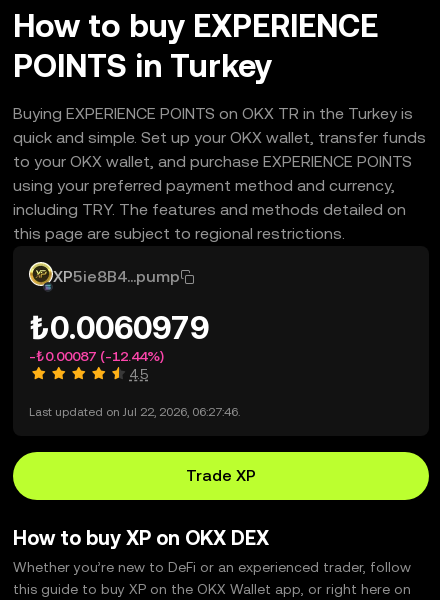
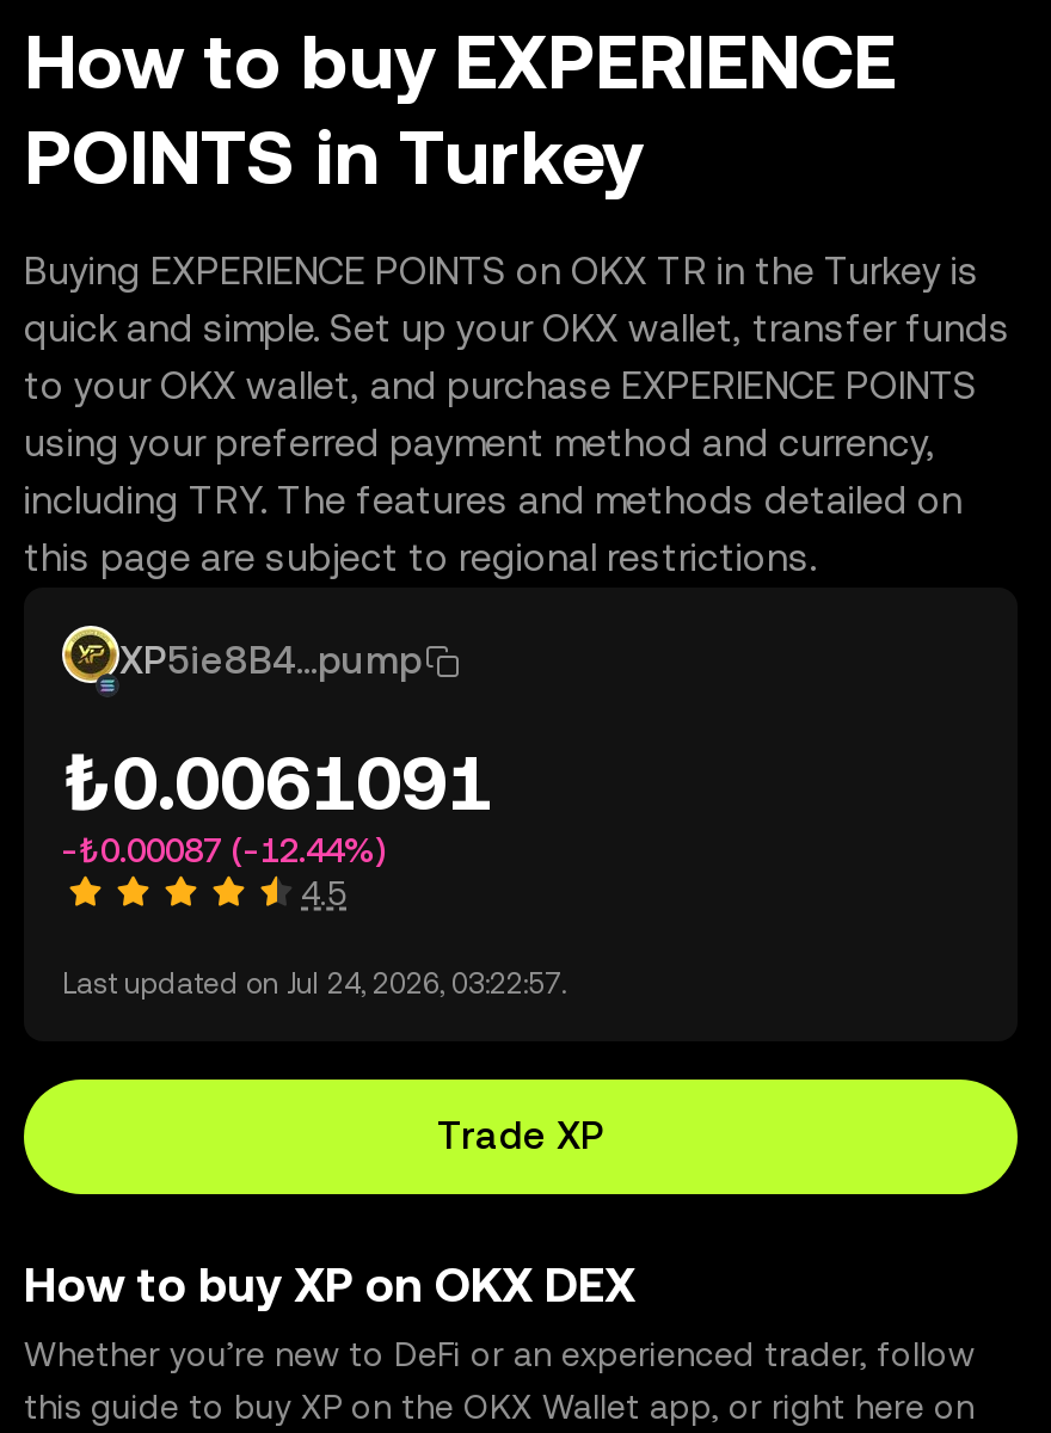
[29,309,209,346] ₺0.0060979 -> [62,738,492,826] ₺0.0061091
[29,405,240,419] Last updated on Jul 22, 2026, 06:27:46. -> [62,967,566,1001] Last updated on Jul 24, 2026, 03:22:57.

